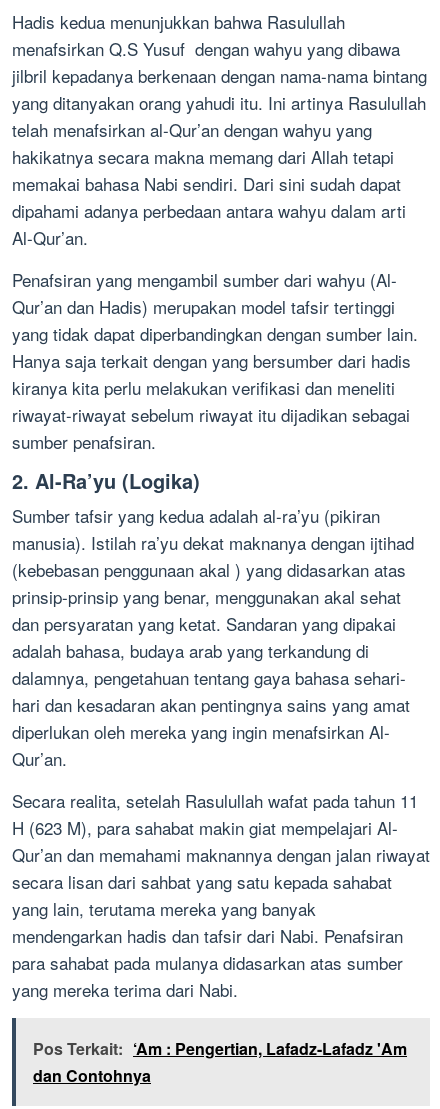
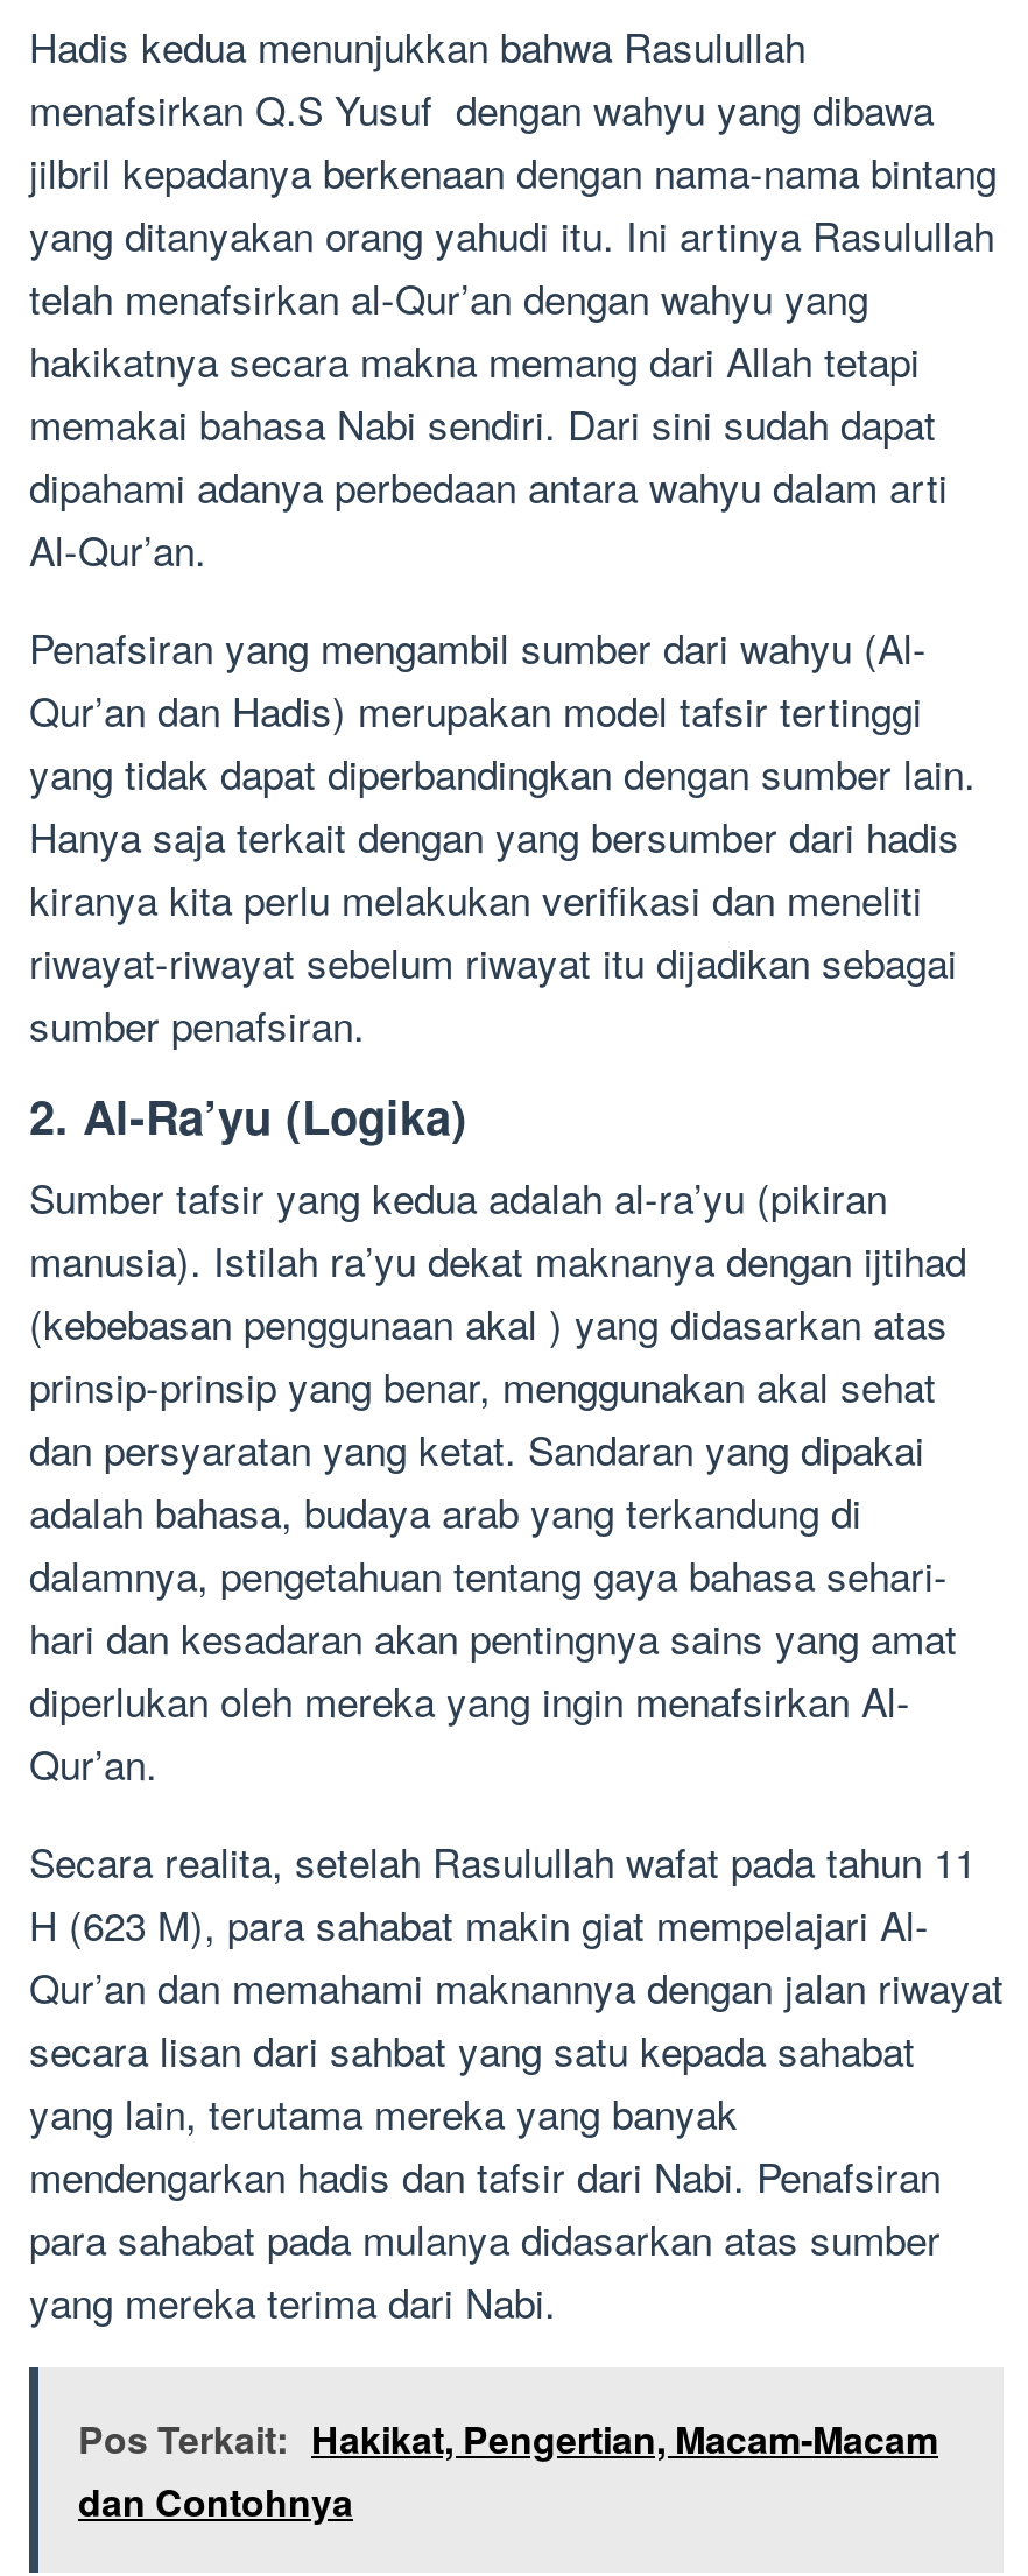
[33,1037,407,1060] Pos Terkait: ‘Am : Pengertian, Lafadz-Lafadz 'Am -> [78,2411,938,2465] Pos Terkait: Hakikat, Pengertian, Macam-Macam

